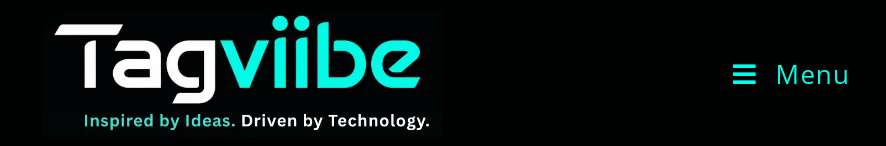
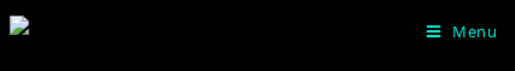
[43,14,431,132] [image] -> none

